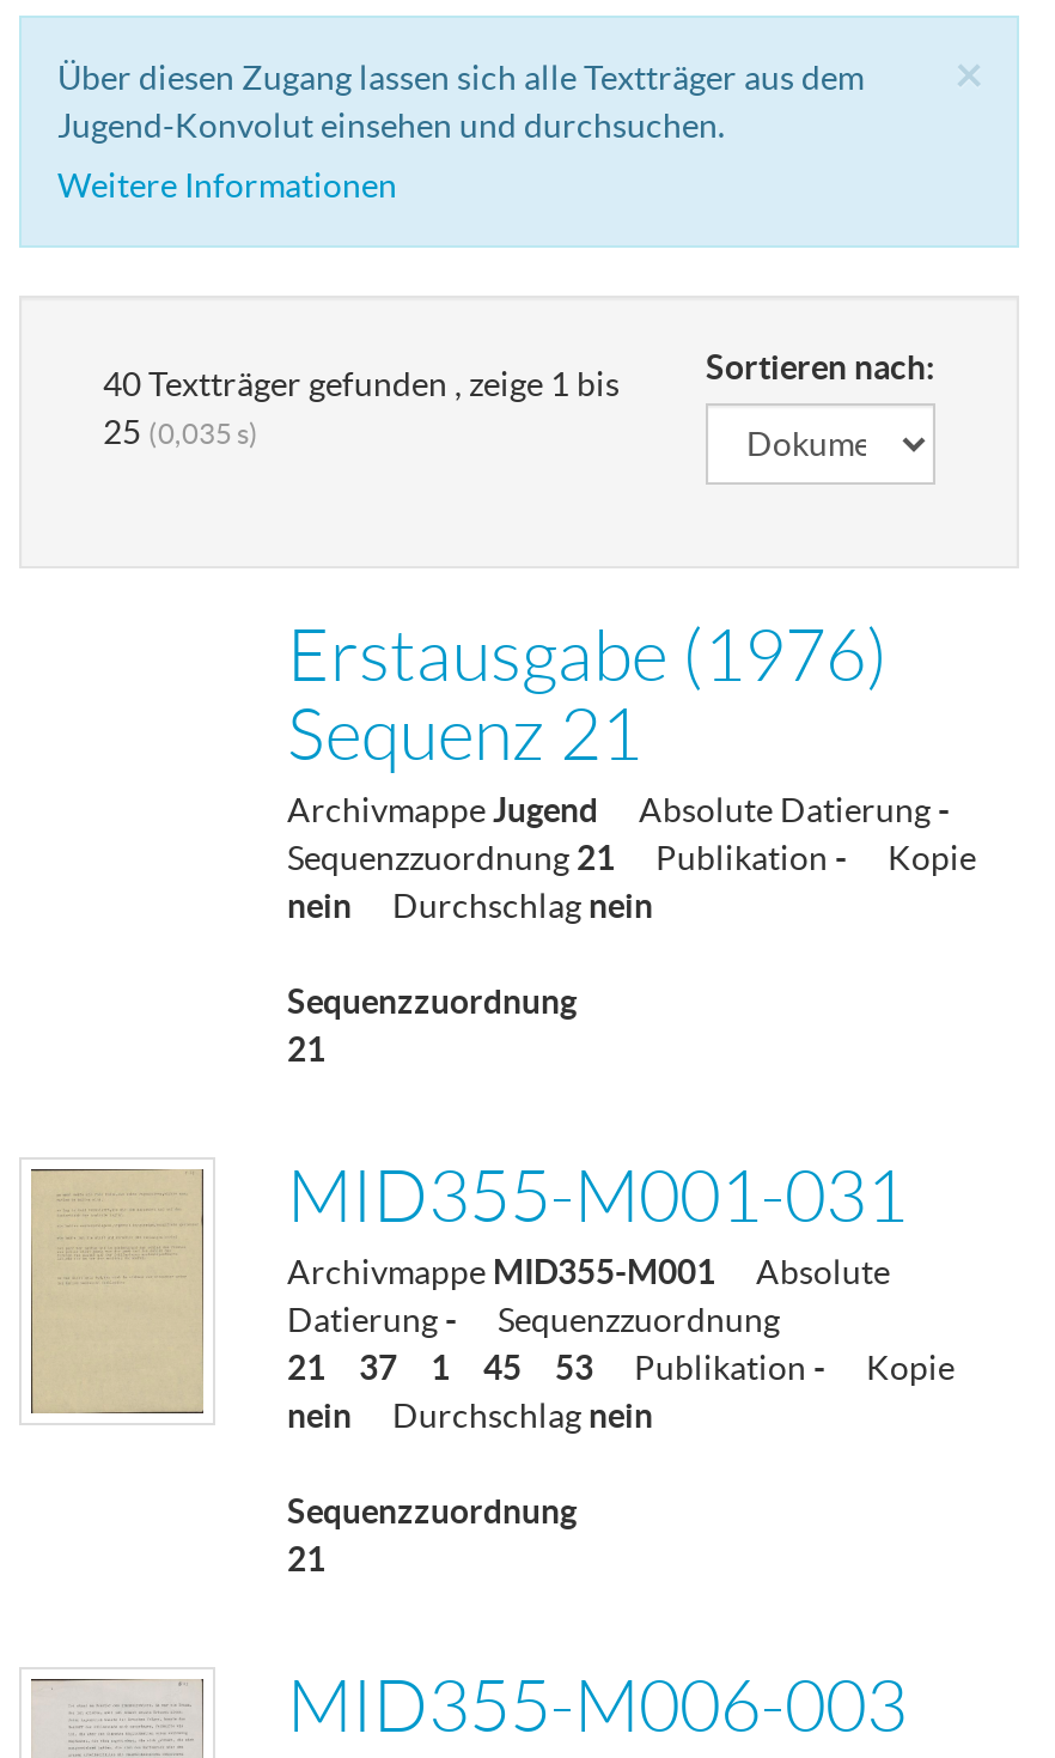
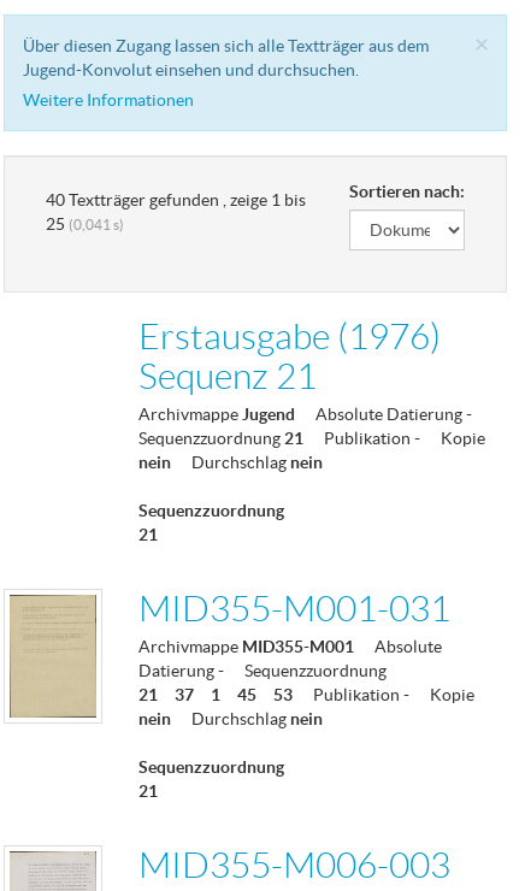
[103,413,258,451] 25 (0,035 s) -> [46,214,124,234] 25 (0,041 s)

